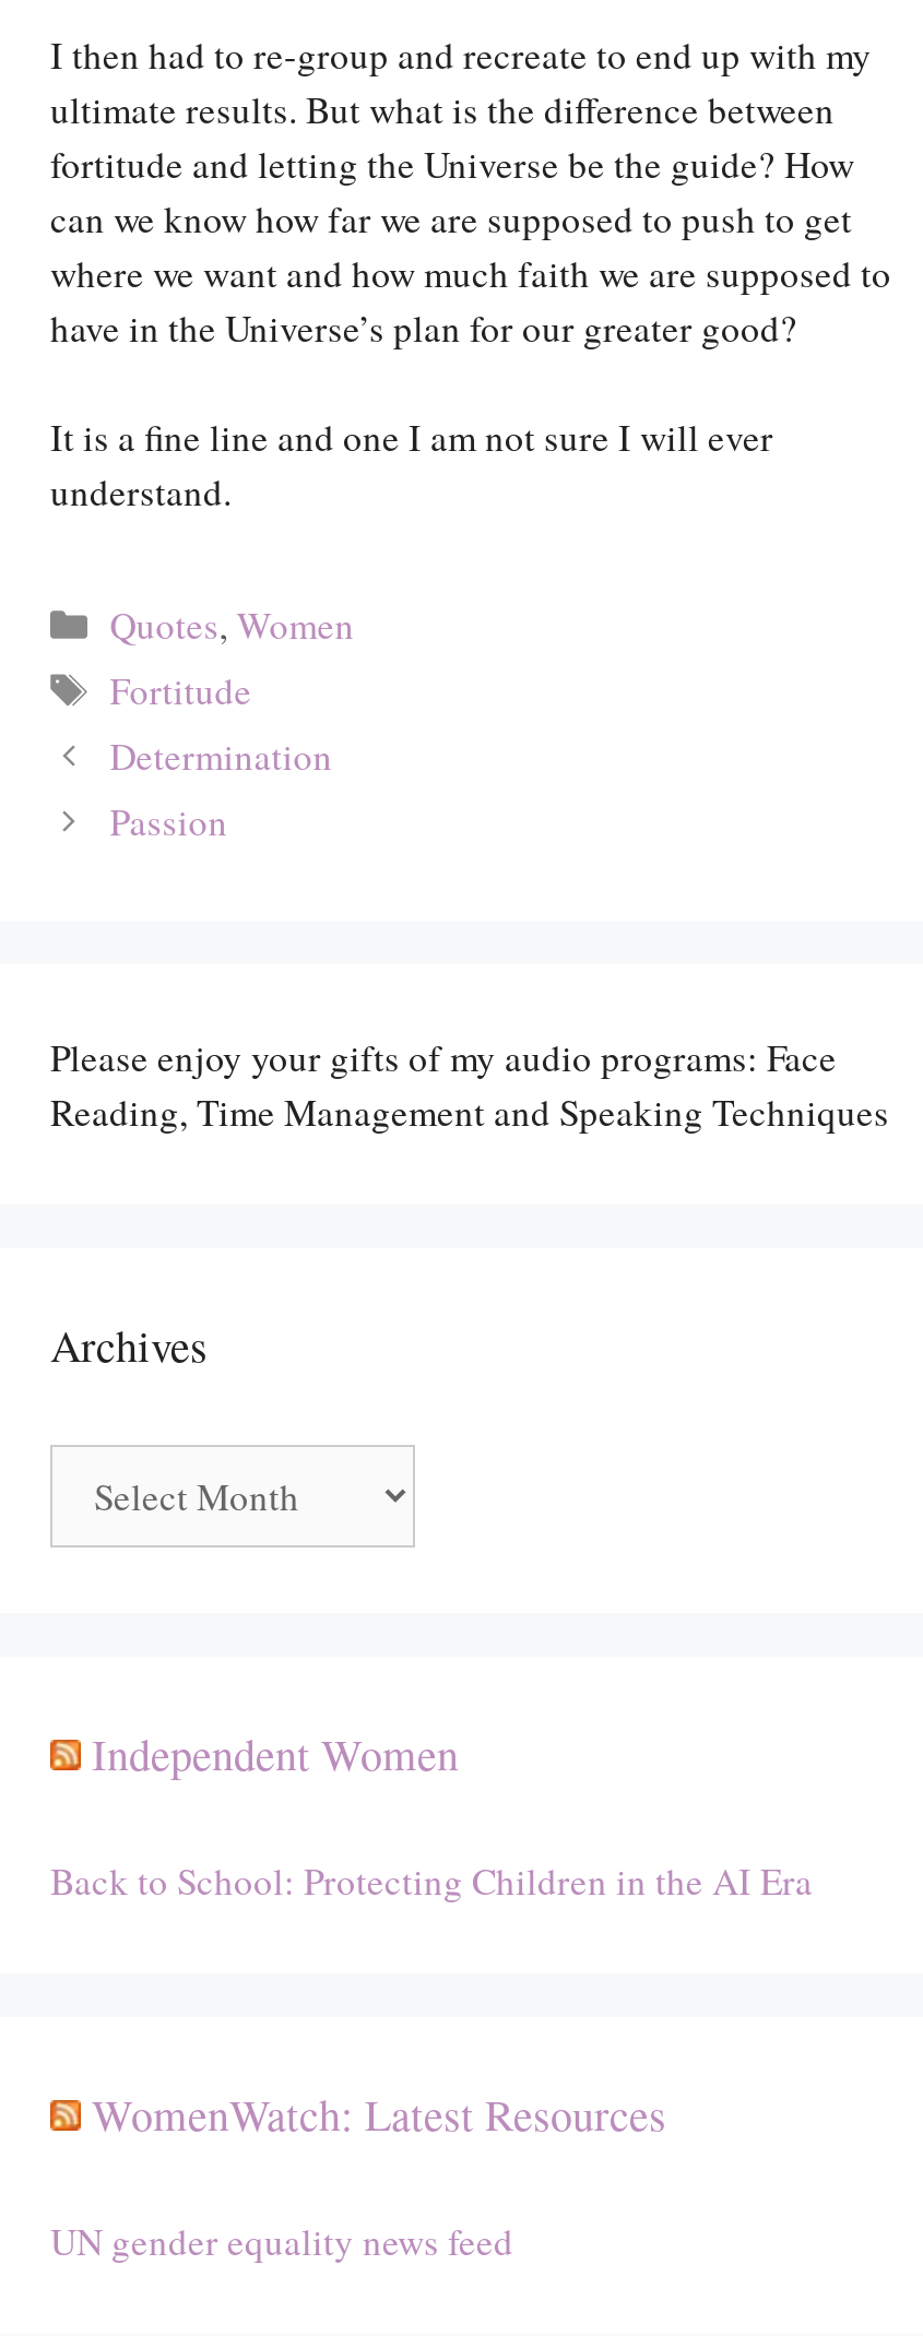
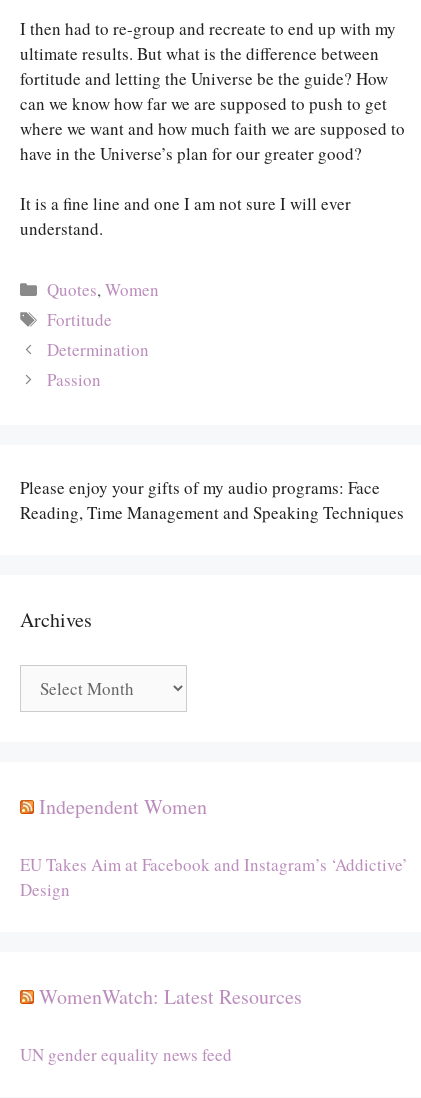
[50,1856,813,1906] Back to School: Protecting Children in the AI Era -> [20,853,408,901] EU Takes Aim at Facebook and Instagram’s ‘Addictive’ | Design

